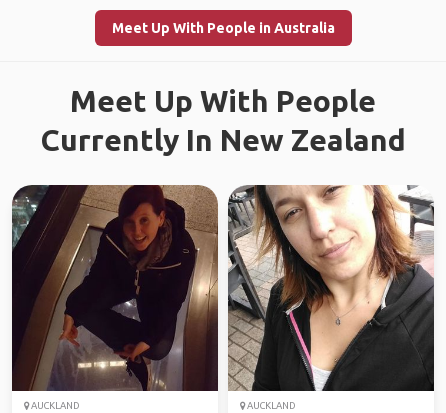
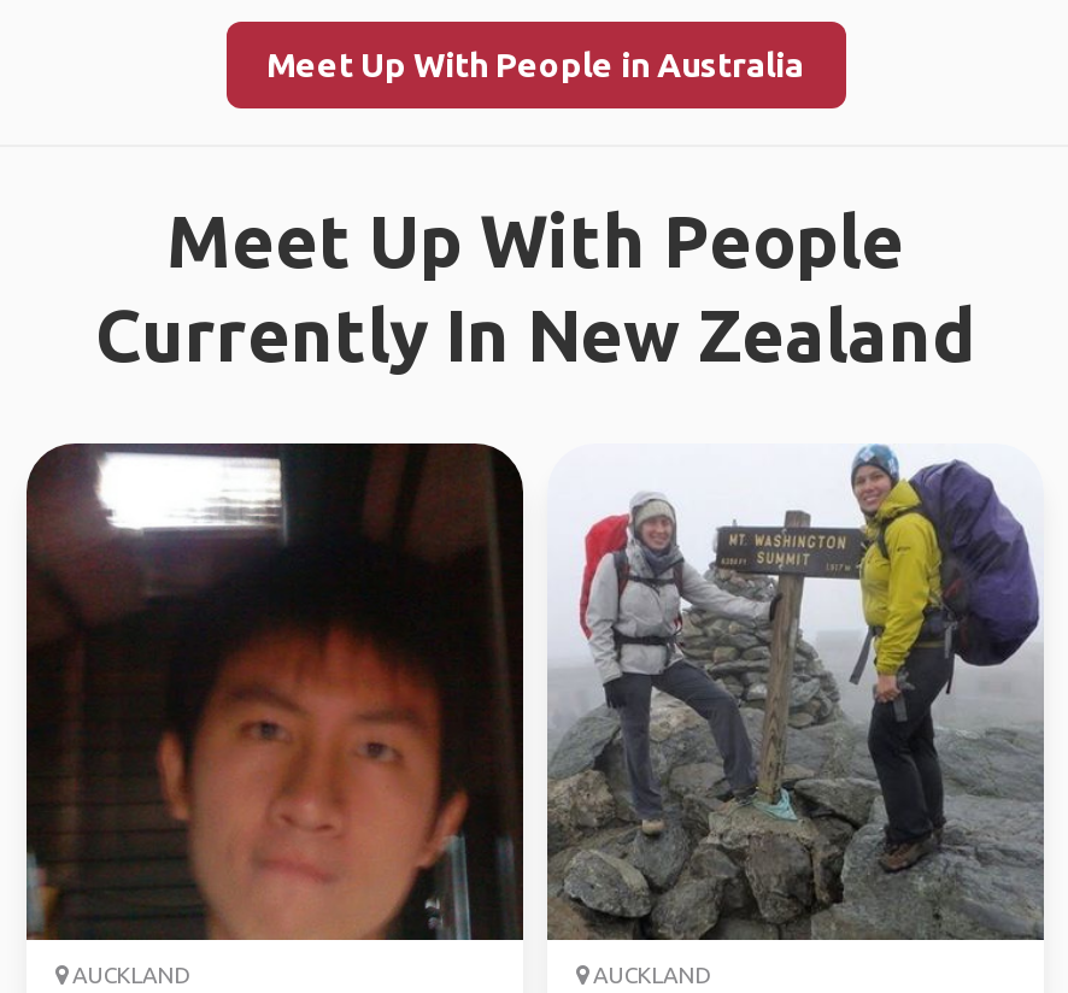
[11,184,219,392] [image] -> [24,441,526,942] [image]
[227,184,435,391] [image] -> [547,443,1044,942] [image]

